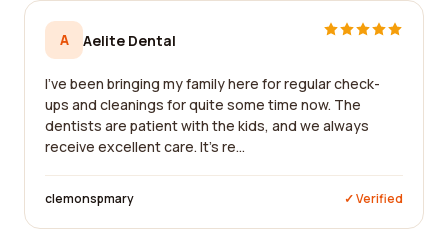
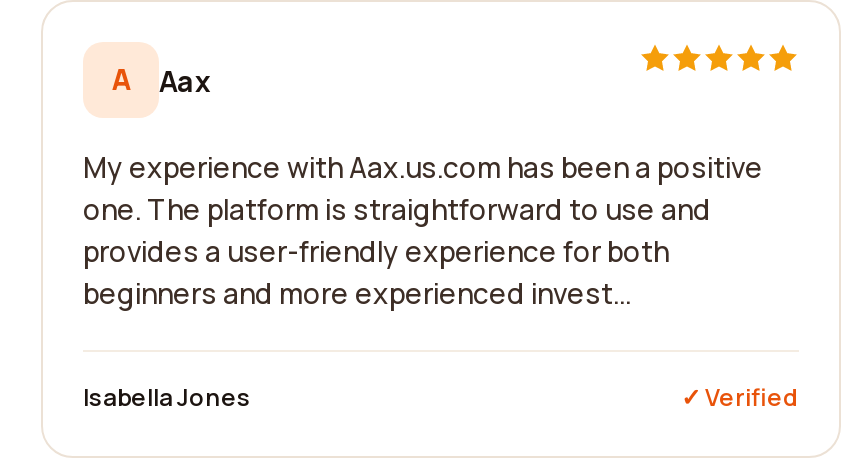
[83,30,176,49] Aelite Dental -> [159,61,211,99] Aax
[45,74,380,156] I've been bringing my family here for regular check- | ups and cleanings for quite some time now. The | dentists are patient with the kids, and we always | receive excellent care. It's re... -> [83,148,763,312] My experience with Aax.us.com has been a positive | one. The platform is straightforward to use and | provides a user-friendly experience for both | beginners and more experienced invest...
[45,190,134,207] clemonspmary -> [83,380,251,414] Isabella Jones

